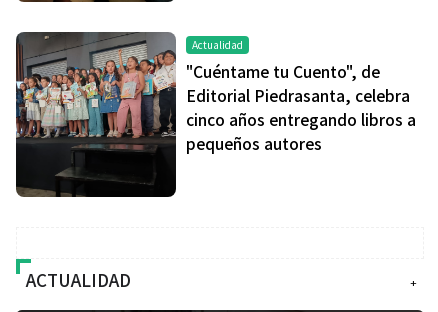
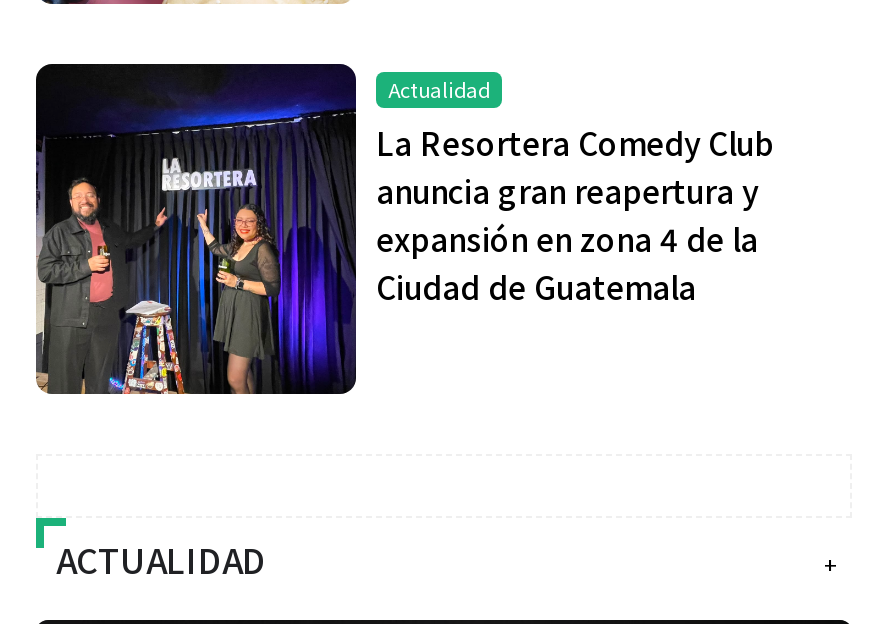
[15,32,416,198] [image] | "Cuéntame tu Cuento", de | Editorial Piedrasanta, celebra | cinco años entregando libros a | pequeños autores -> [36,62,774,396] [image] | La Resortera Comedy Club | anuncia gran reapertura y | expansión en zona 4 de la | Ciudad de Guatemala

